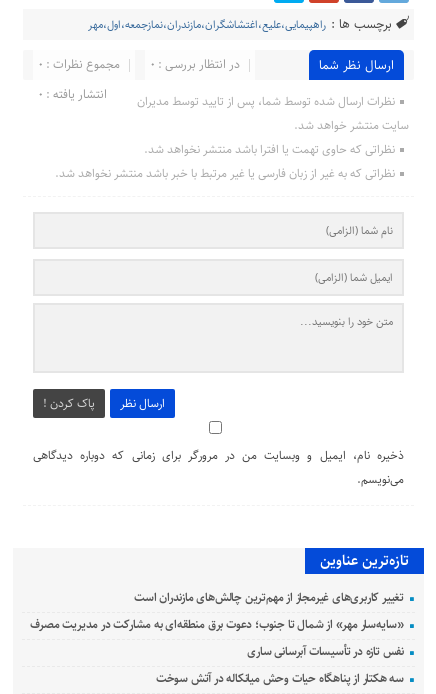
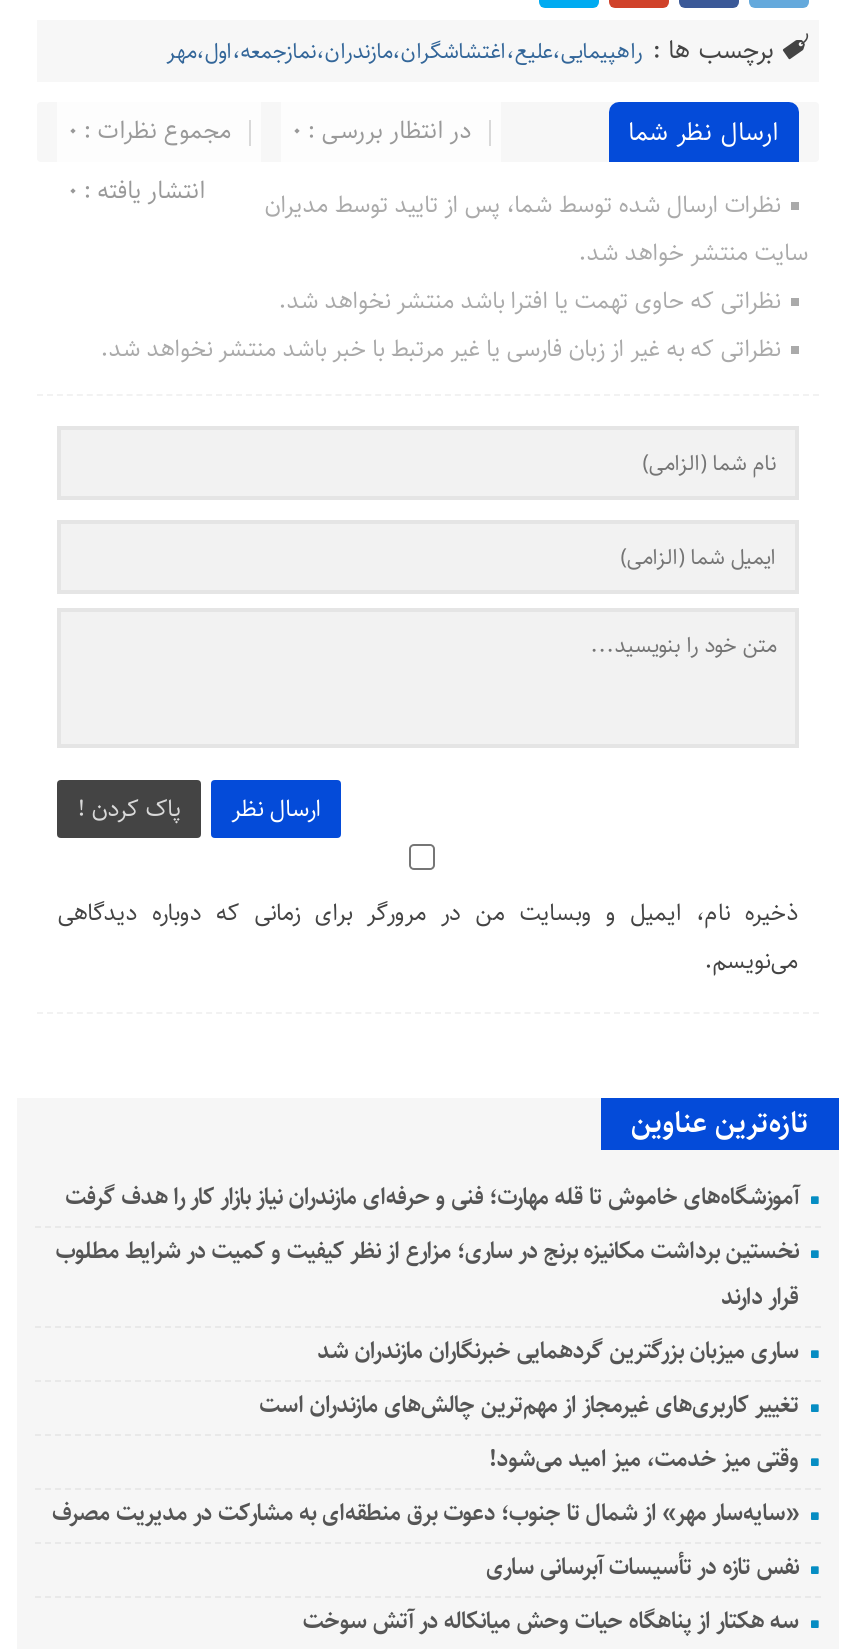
none -> [55,1177,799,1369] آموزشگاه‌های خاموش تا قله مهارت؛ فنی و حرفه‌ای مازندران نیاز بازار کار را هدف گرفت | نخستین برداشت مکانیزه برنج در ساری؛ مزارع از نظر کیفیت و کمیت در شرایط مطلوب | قرار دارند | ساری میزبان بزرگترین گردهمایی خبرنگاران مازندران شد
none -> [489,1439,799,1477] وقتی میز خدمت، میز امید می‌شود!

